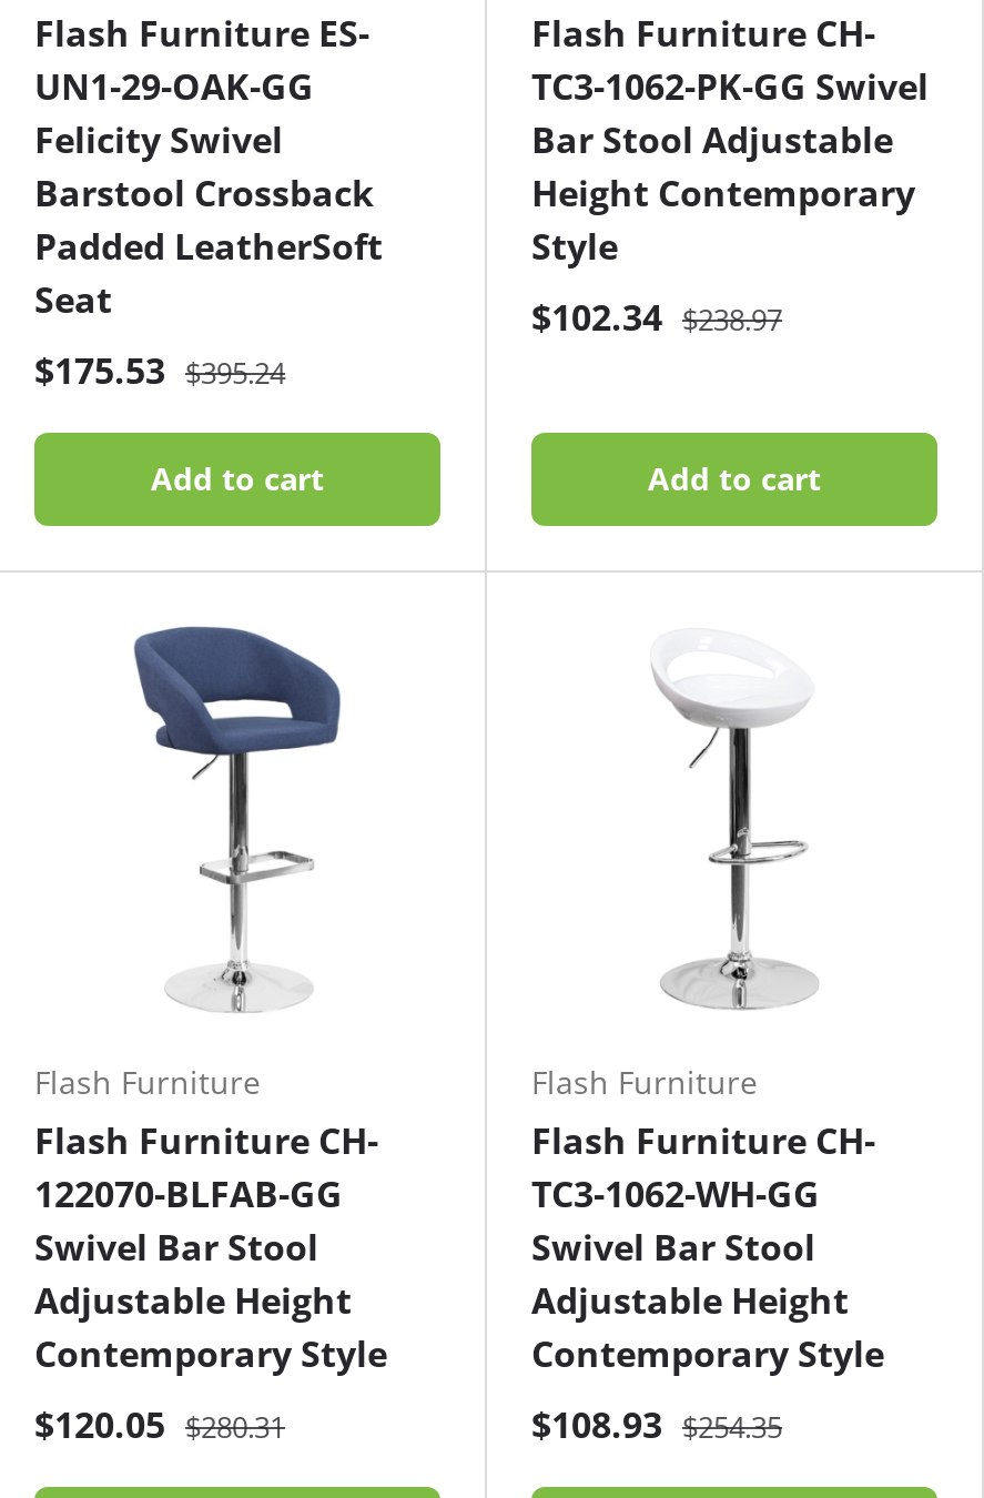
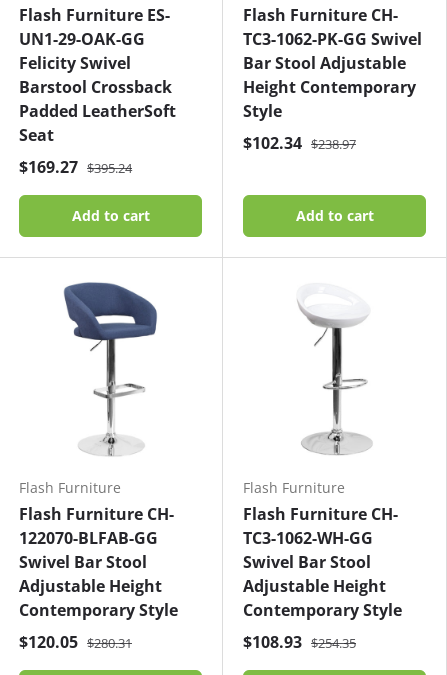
[34,346,285,395] $175.53 $395.24 -> [19,156,132,178] $169.27 $395.24

